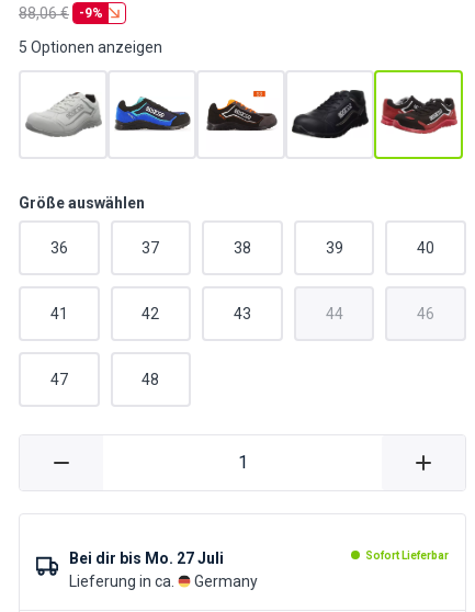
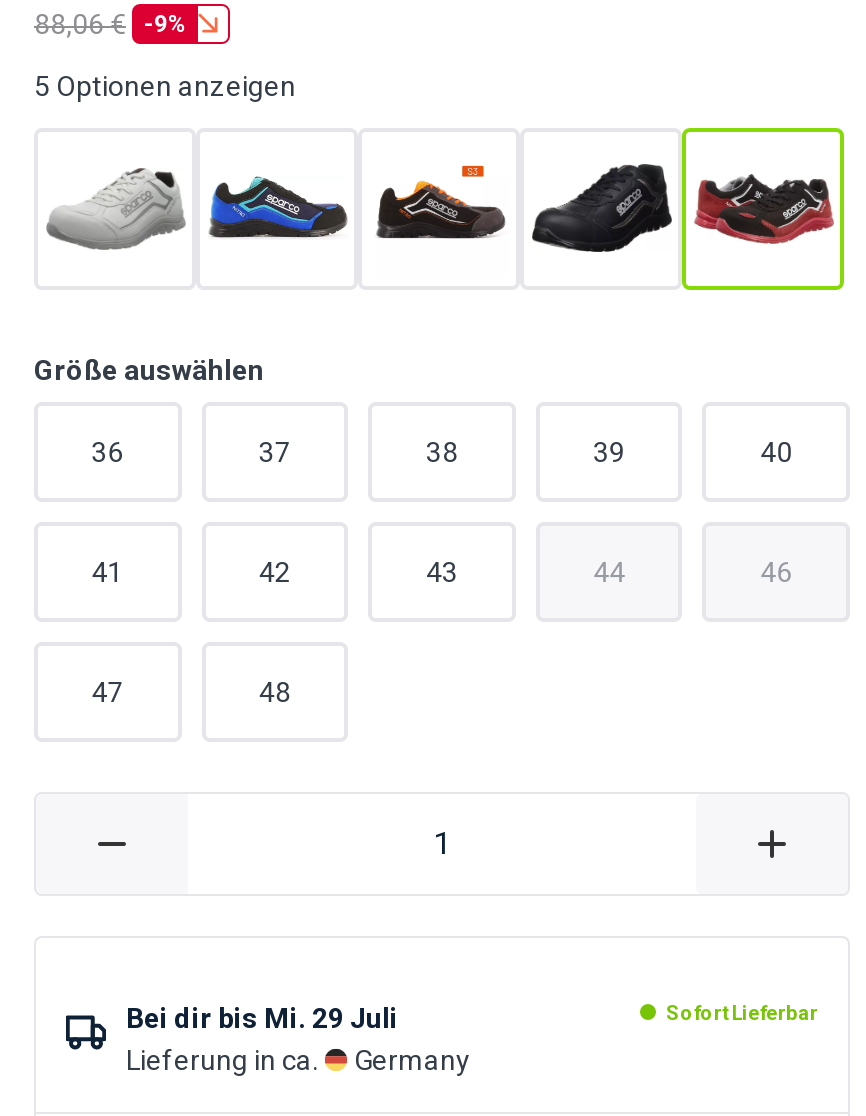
[69,549,224,567] Bei dir bis Mo. 27 Juli -> [126,1001,398,1033] Bei dir bis Mi. 29 Juli

